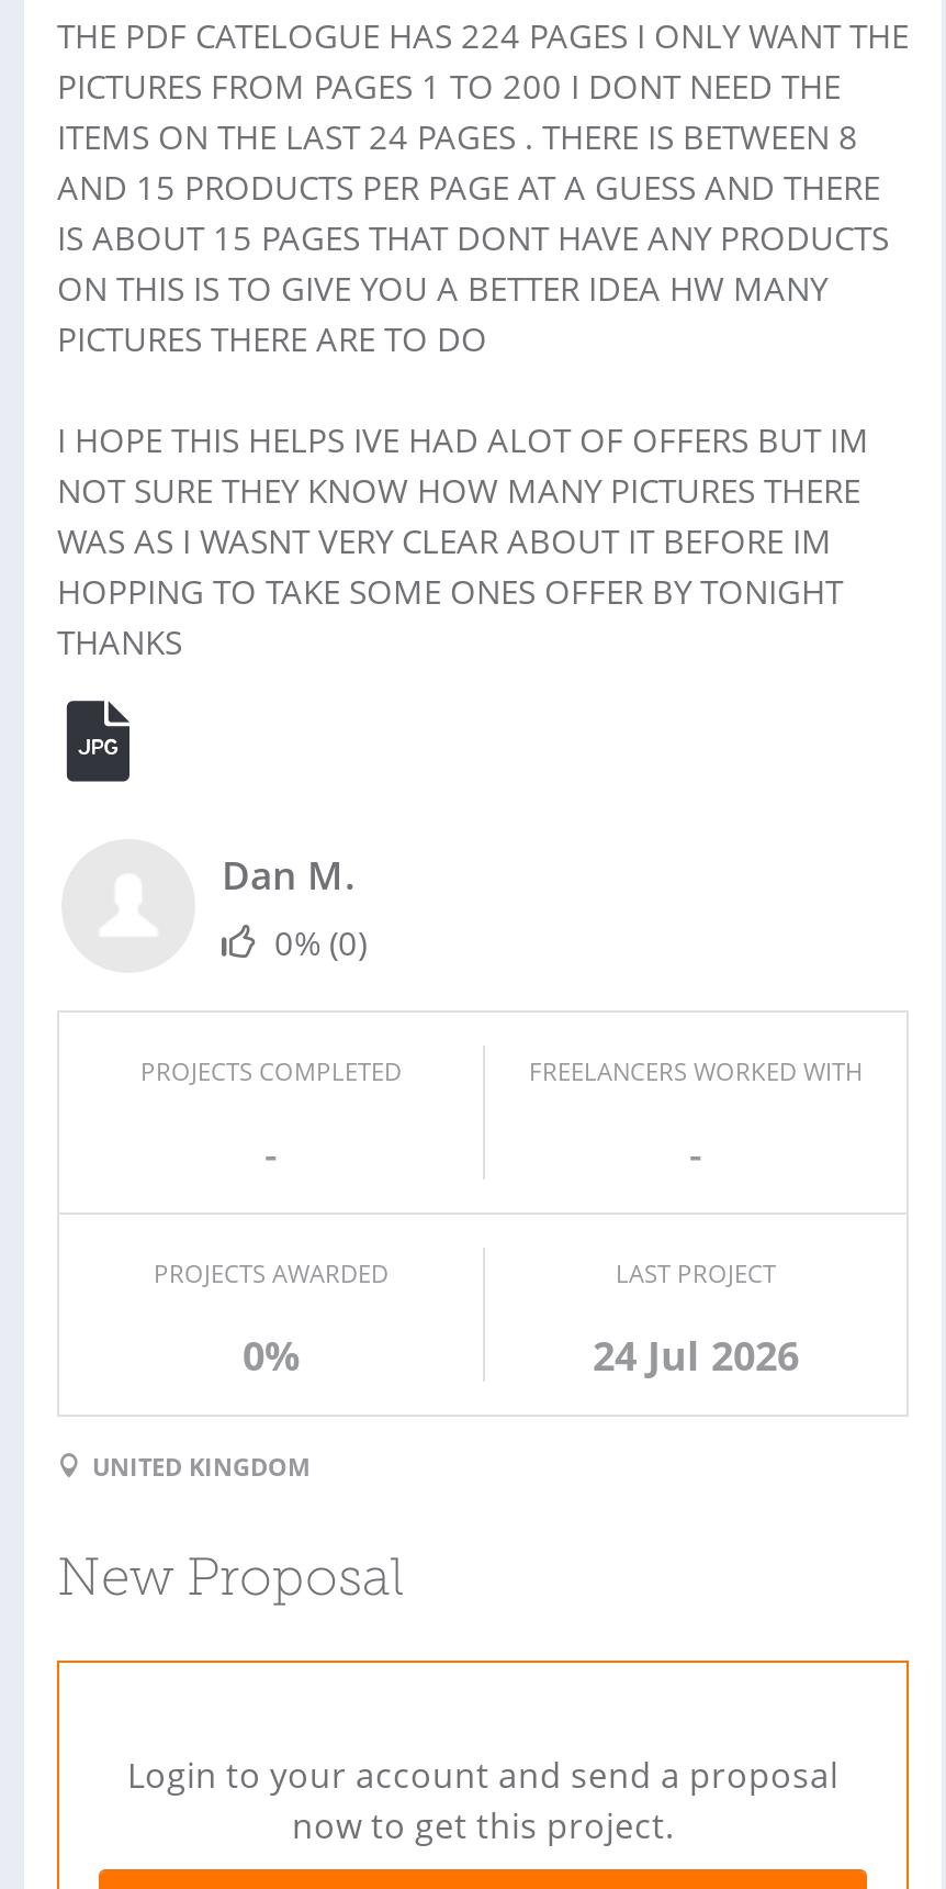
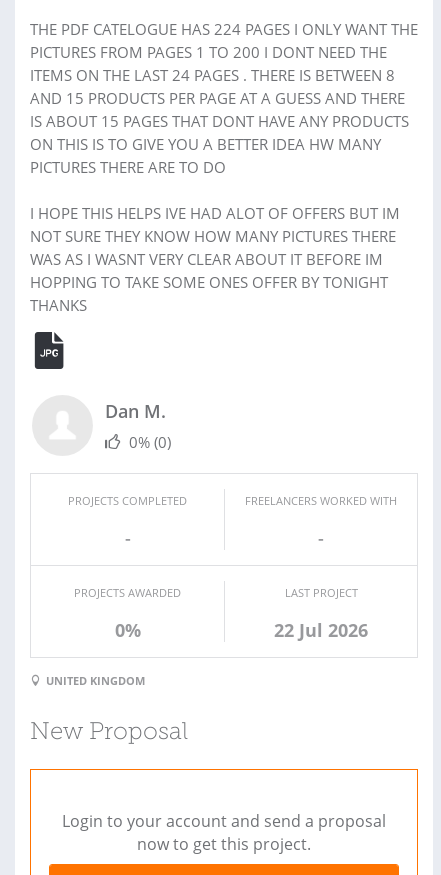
[593,1329,799,1382] 24 Jul 2026 -> [274,618,368,642] 22 Jul 2026

